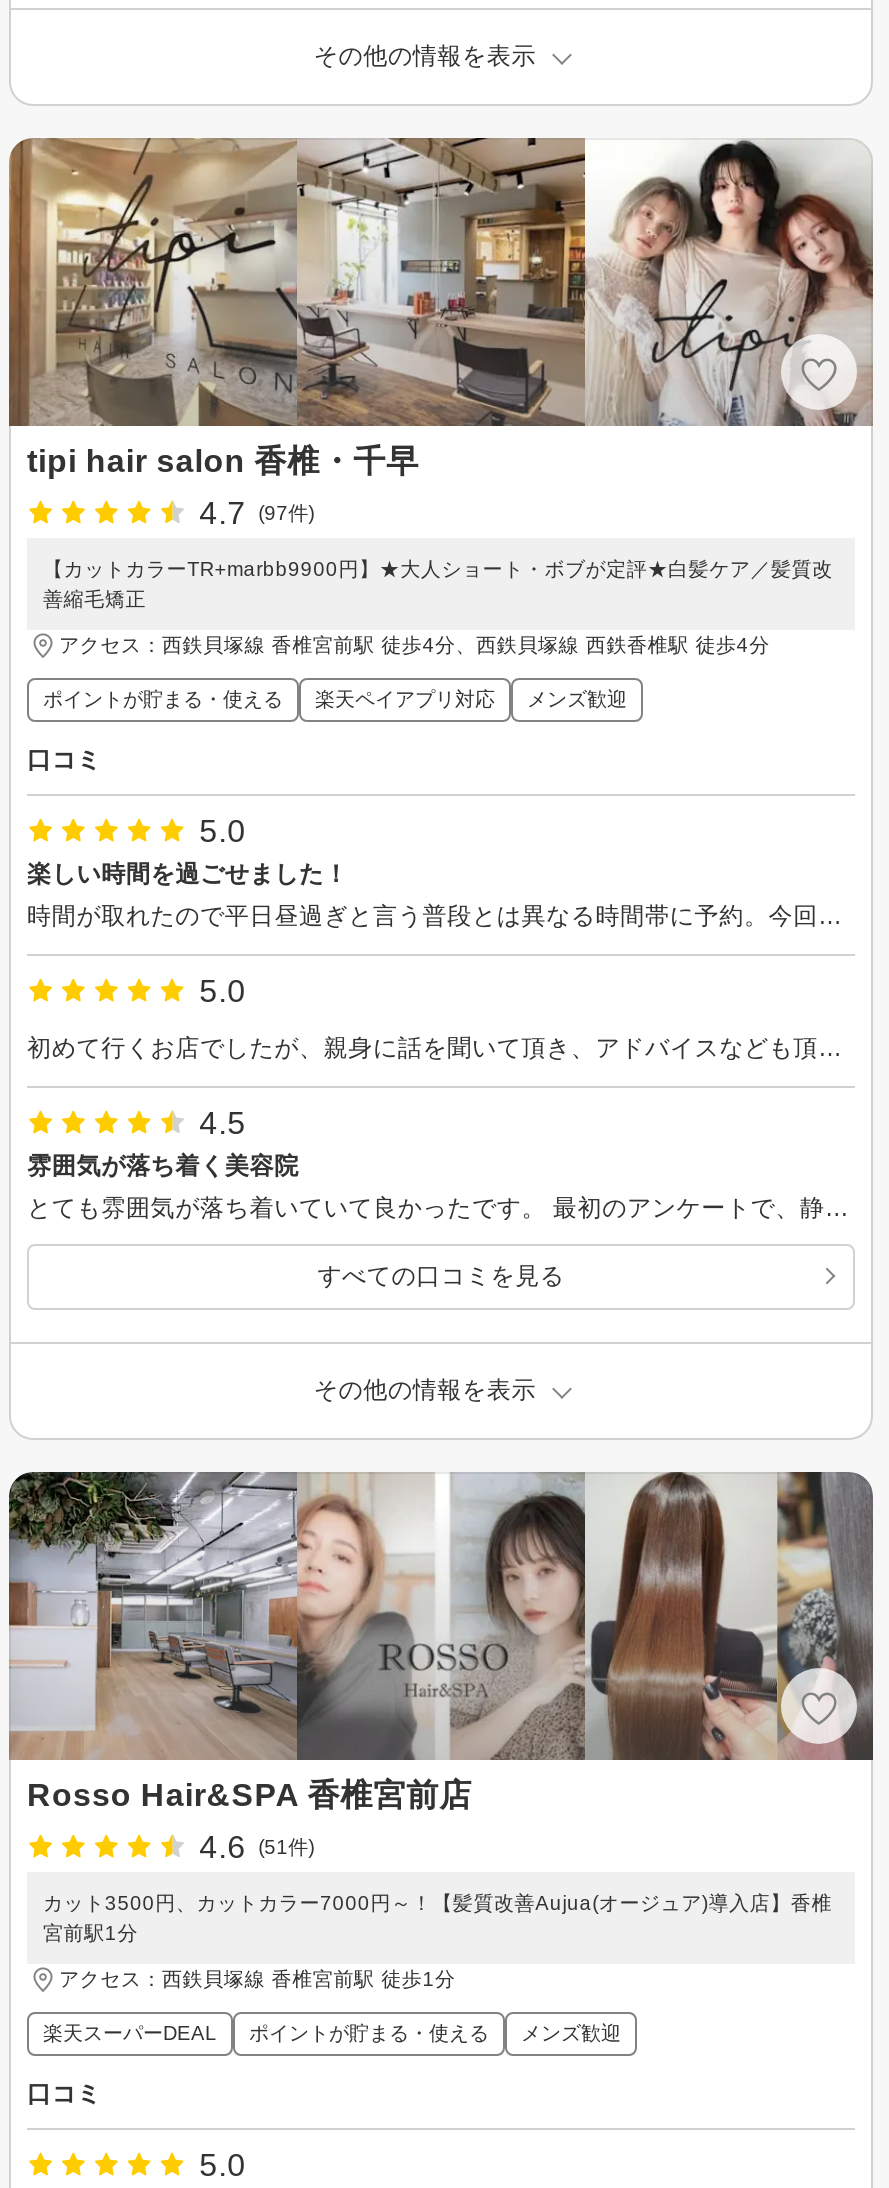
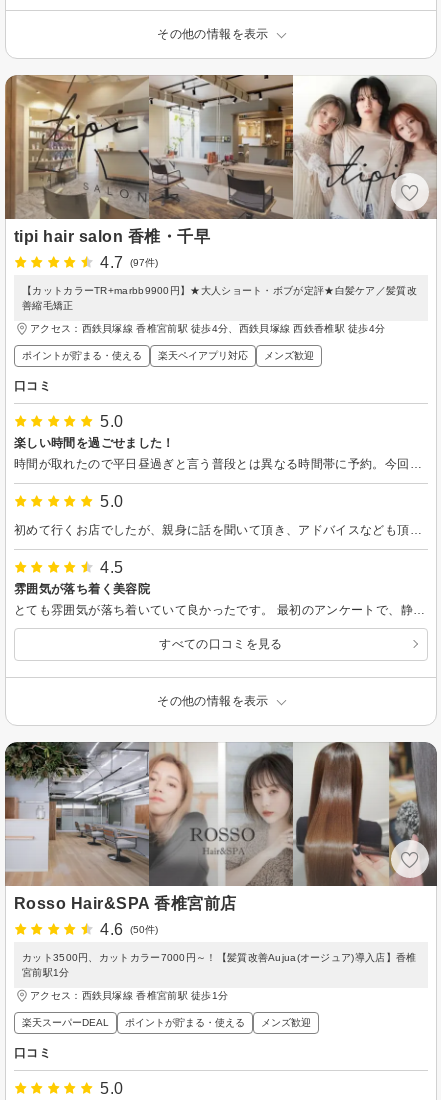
[199,1829,314,1863] 4.6 (51件) -> [100,921,158,938] 4.6 (50件)

